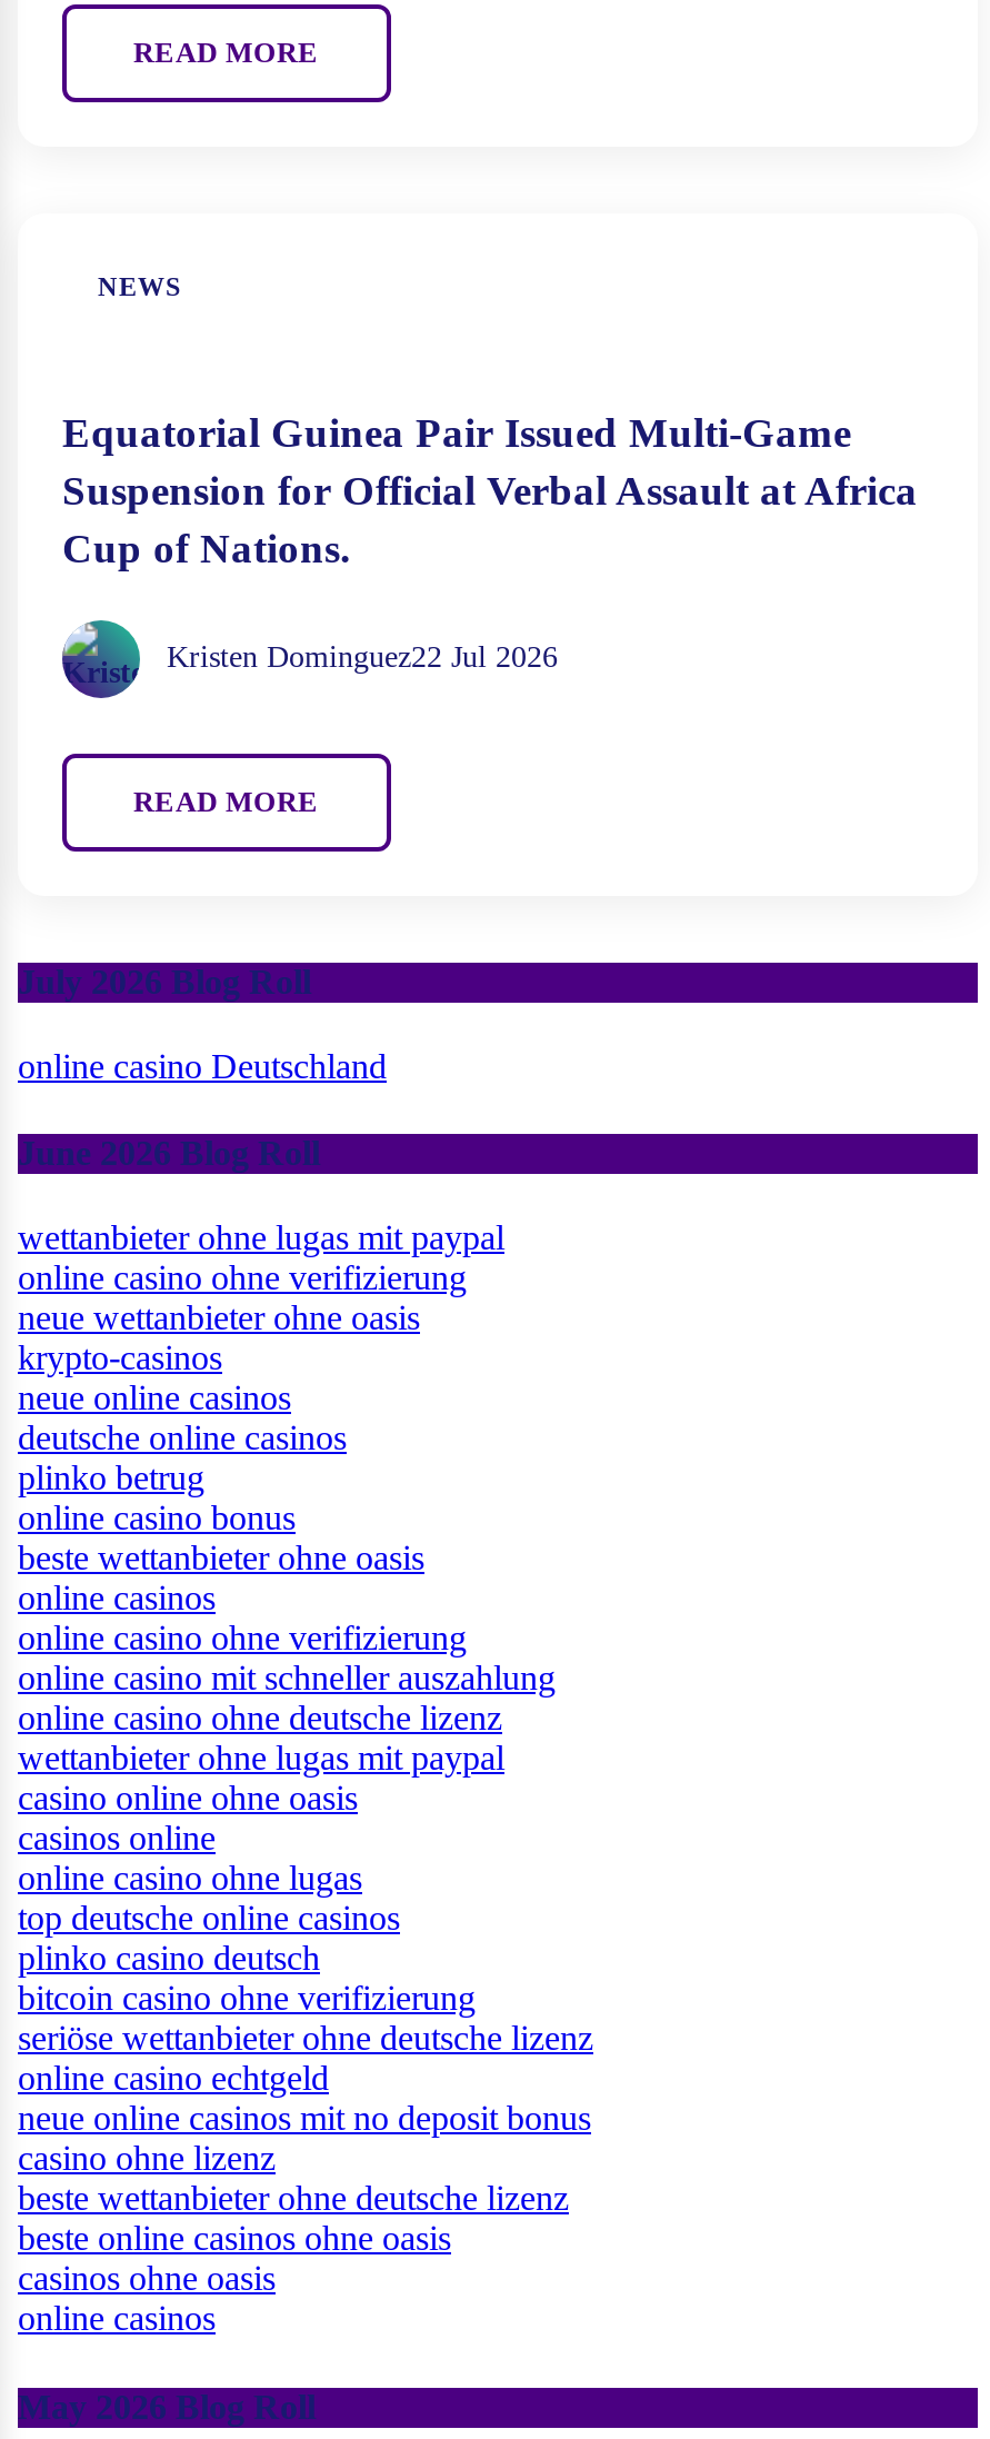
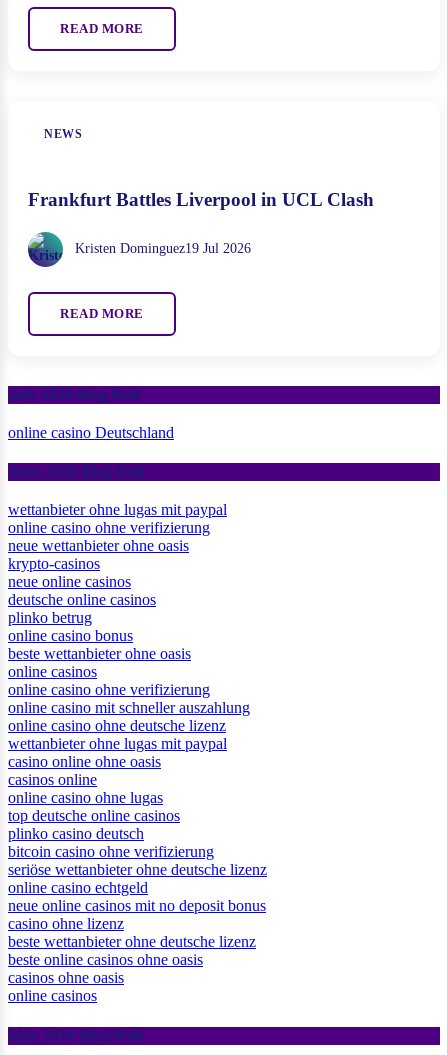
[62,409,918,571] Equatorial Guinea Pair Issued Multi-Game | Suspension for Official Verbal Assault at Africa | Cup of Nations. -> [28,189,374,210] Frankfurt Battles Liverpool in UCL Clash
[167,641,558,674] Kristen Dominguez22 Jul 2026 -> [75,241,251,256] Kristen Dominguez19 Jul 2026

